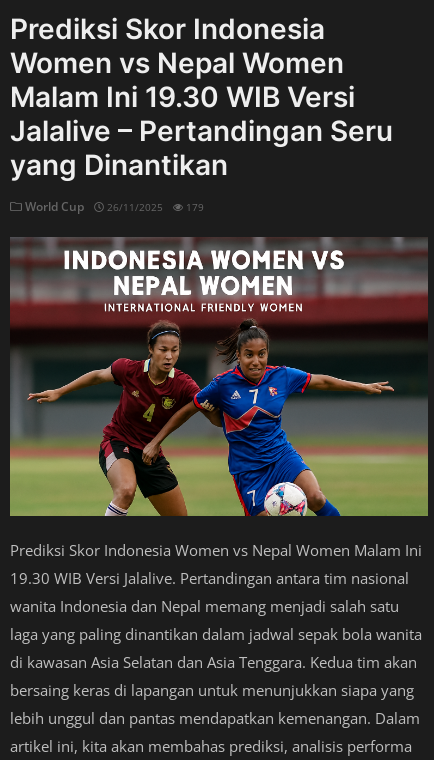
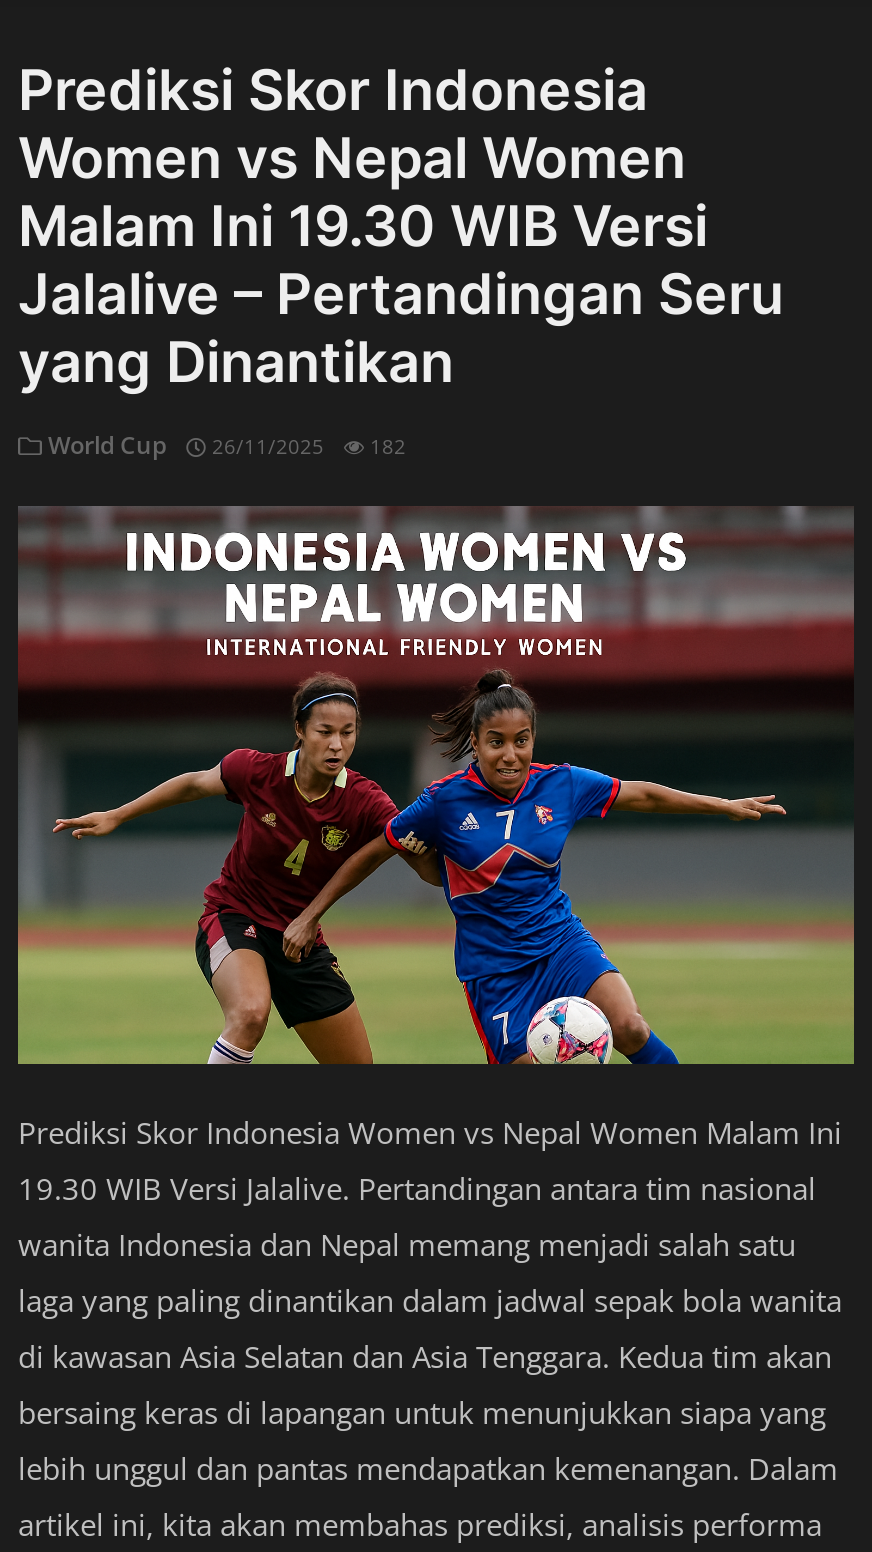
[22,198,204,215] World Cup 26/11/2025 179 -> [42,428,406,462] World Cup 26/11/2025 182

